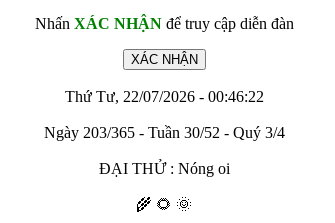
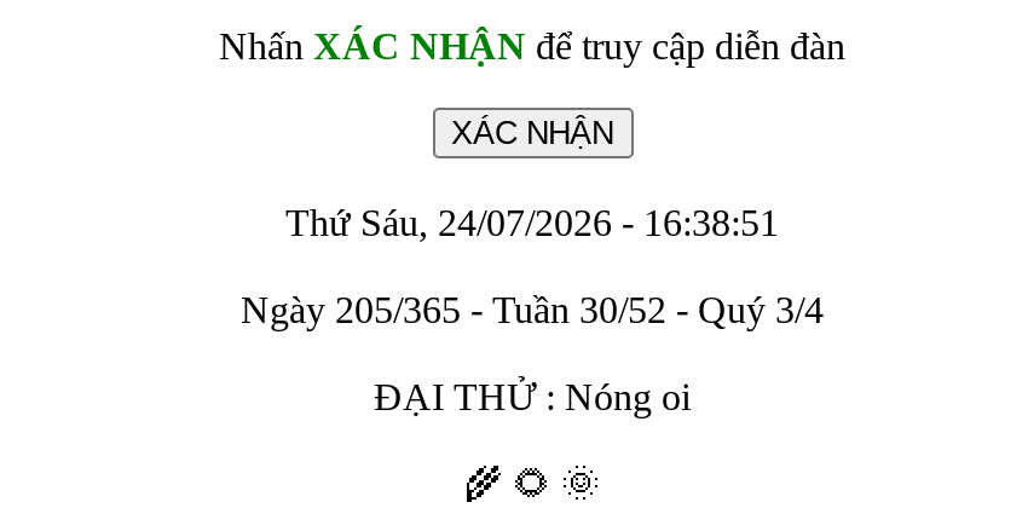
[64,88,263,105] Thứ Tư, 22/07/2026 - 00:46:22 -> [285,202,779,243] Thứ Sáu, 24/07/2026 - 16:38:51
[43,124,284,141] Ngày 203/365 - Tuần 30/52 - Quý 3/4 -> [241,289,824,330] Ngày 205/365 - Tuần 30/52 - Quý 3/4

